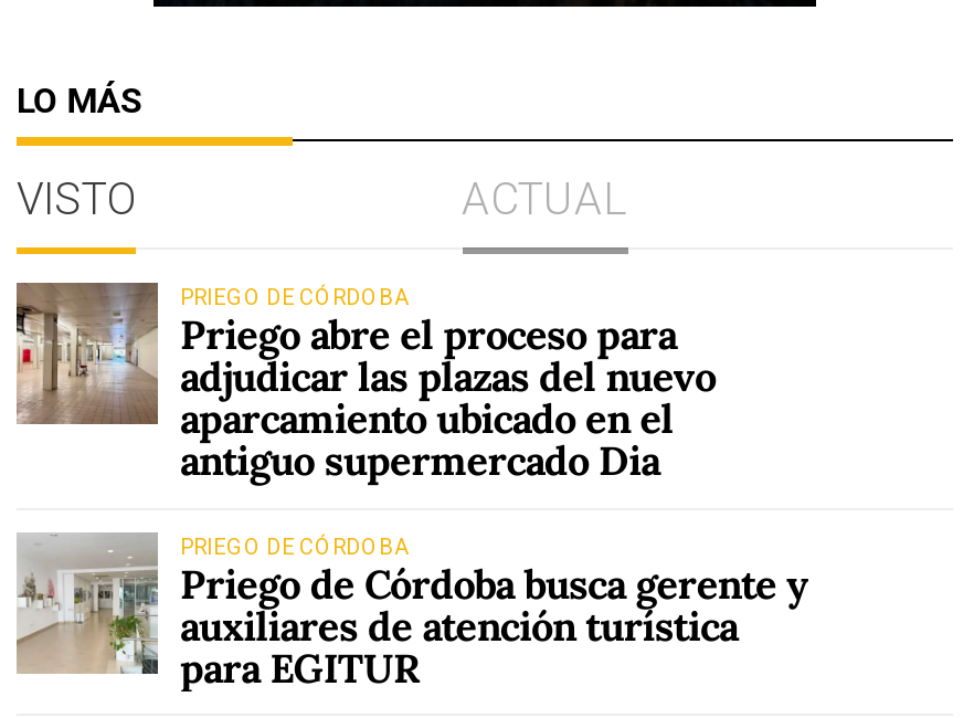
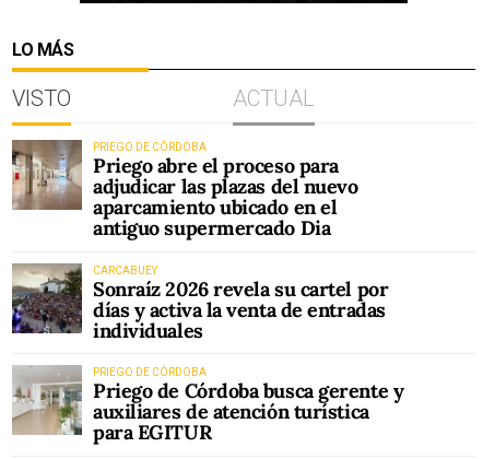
none -> [11,263,388,343] [image] | CARCABUEY | Sonraíz 2026 revela su cartel por | días y activa la venta de entradas | individuales

